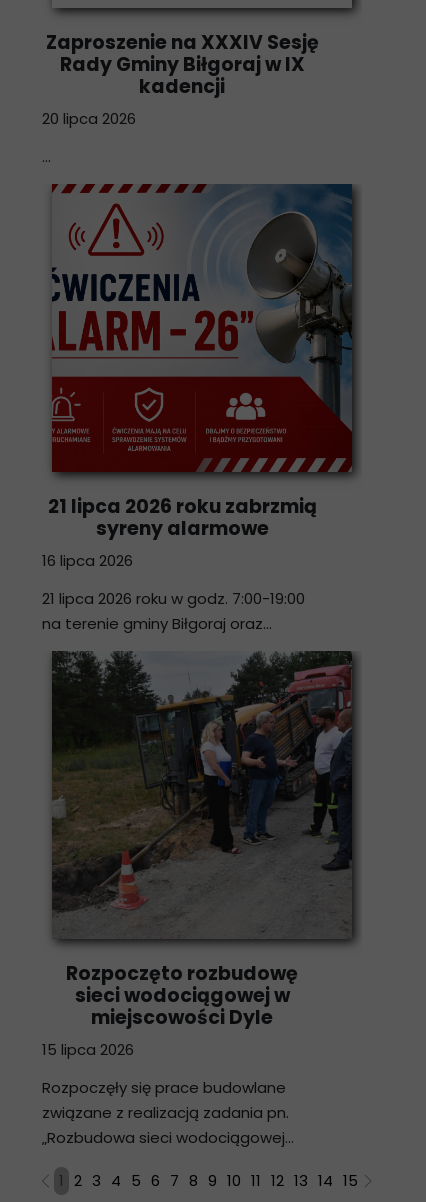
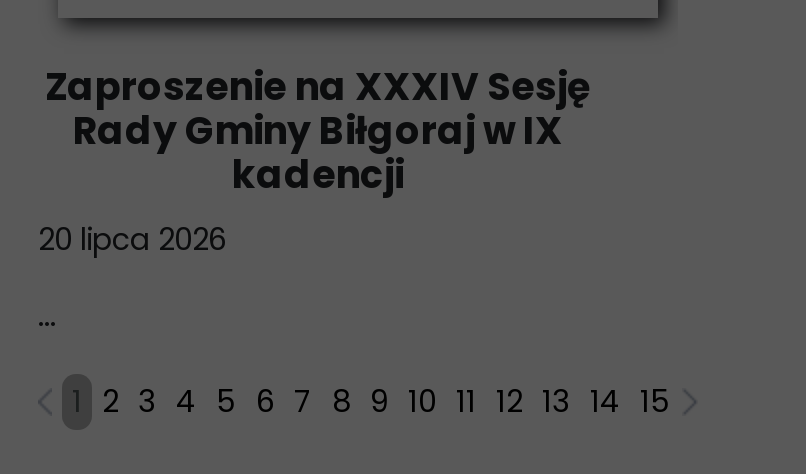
[42,183,357,634] [image] | 21 lipca 2026 roku zabrzmią | syreny alarmowe | 16 lipca 2026 | 21 lipca 2026 roku w godz. 7:00-19:00 | na terenie gminy Biłgoraj oraz... -> none
[42,650,357,1148] [image] | Rozpoczęto rozbudowę | sieci wodociągowej w | miejscowości Dyle | 15 lipca 2026 | Rozpoczęły się prace budowlane | związane z realizacją zadania pn. | „Rozbudowa sieci wodociągowej... -> none

